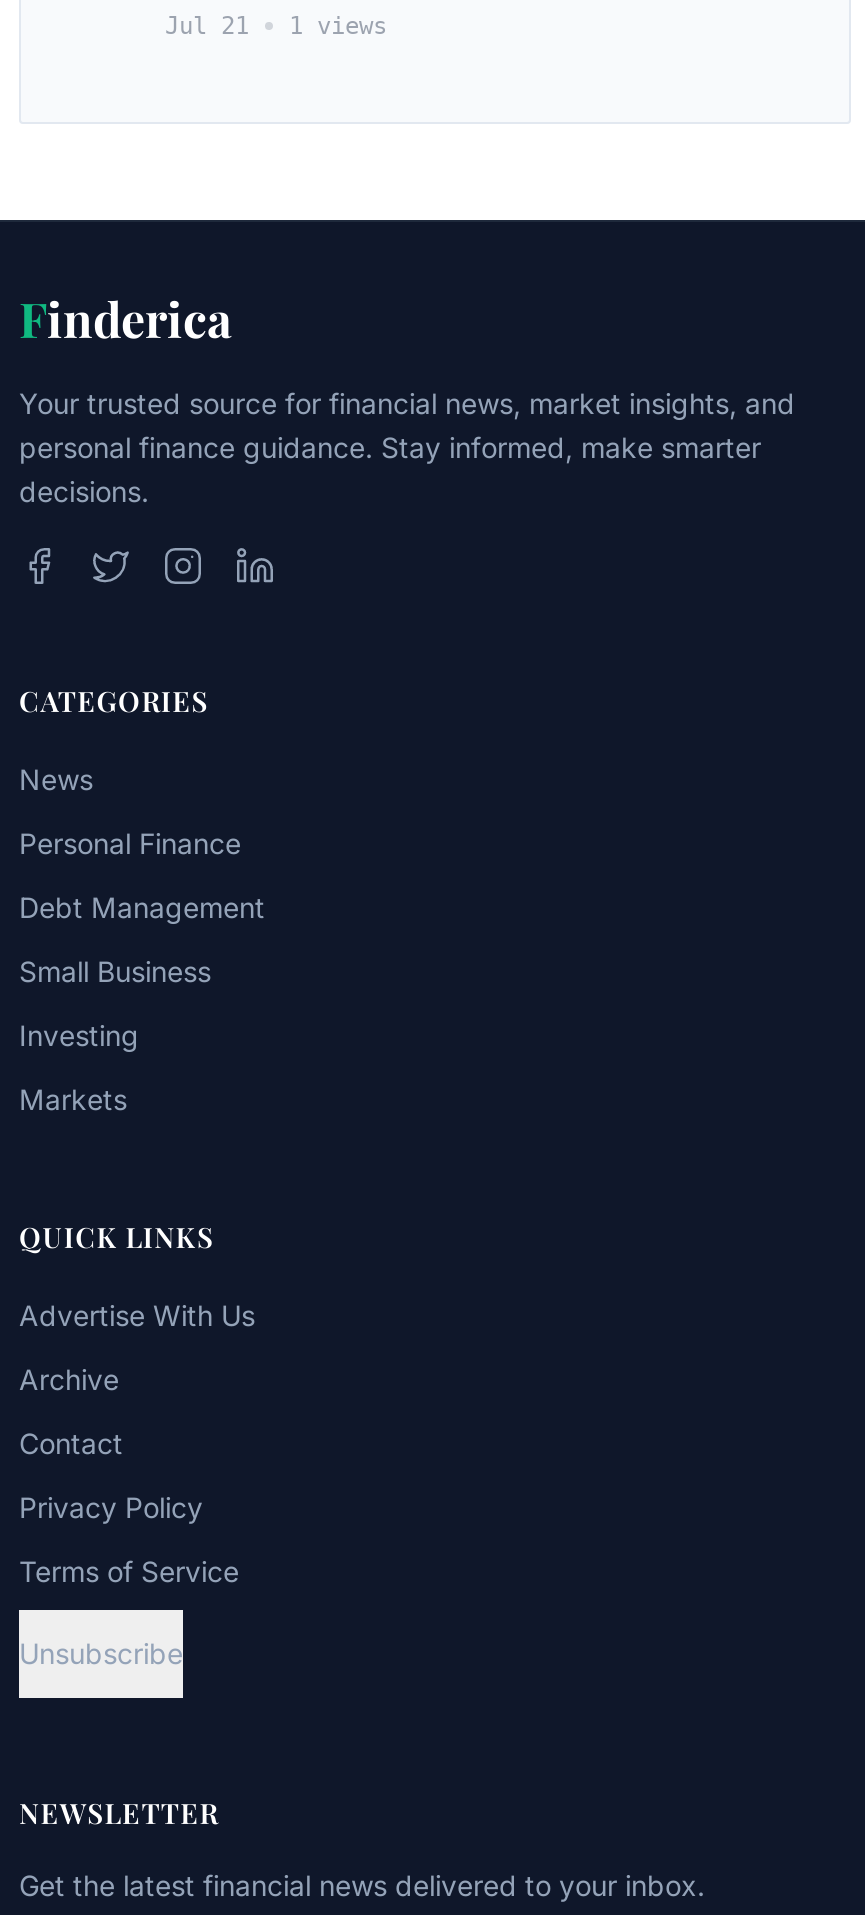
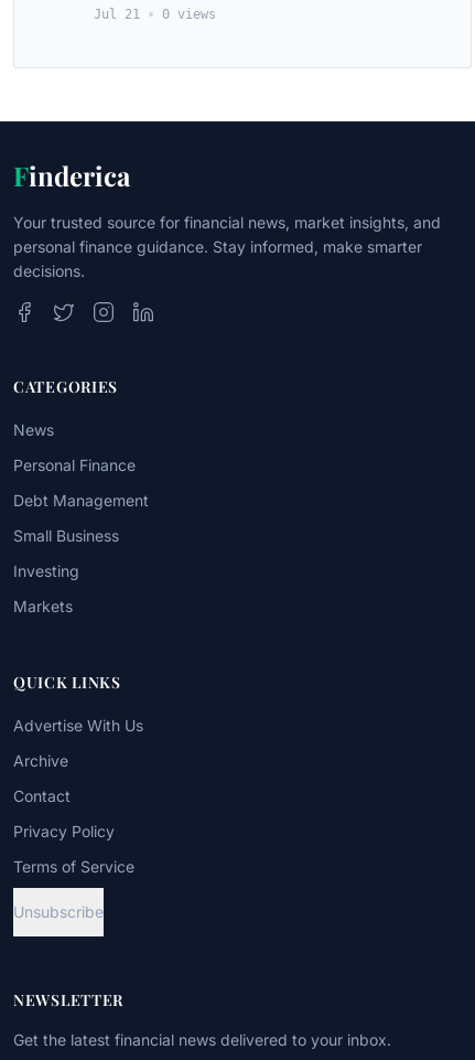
[165,12,387,40] Jul 21 1 views -> [94,7,216,22] Jul 21 0 views

